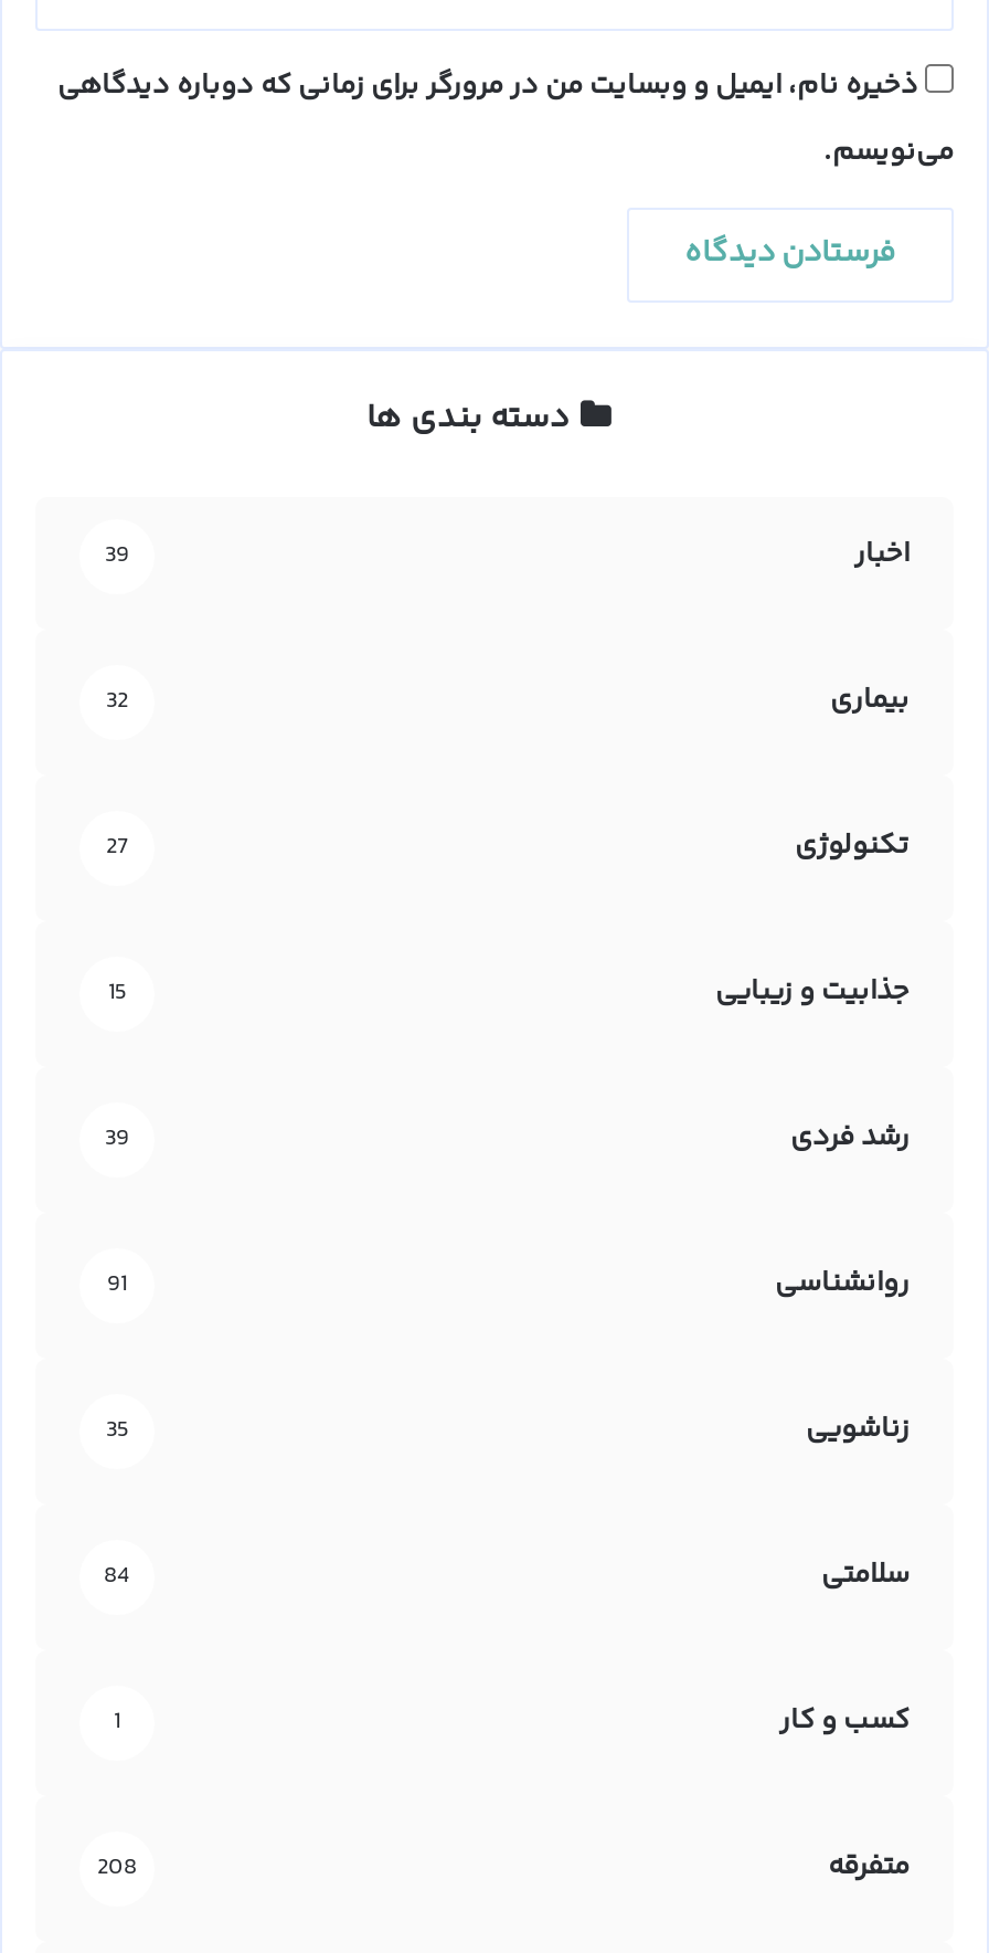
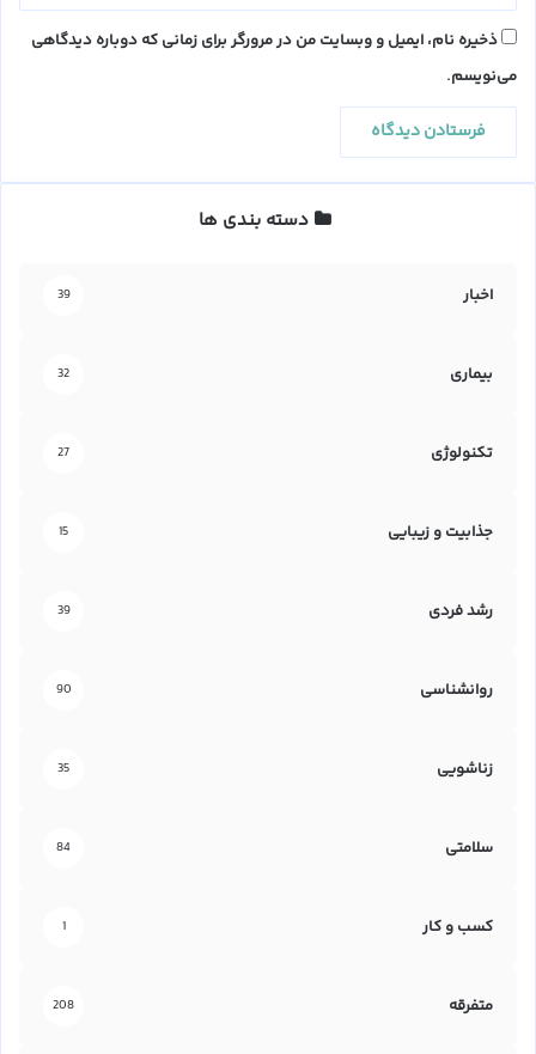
[107,1265,127,1303] 91 -> [56,680,71,700] 90

